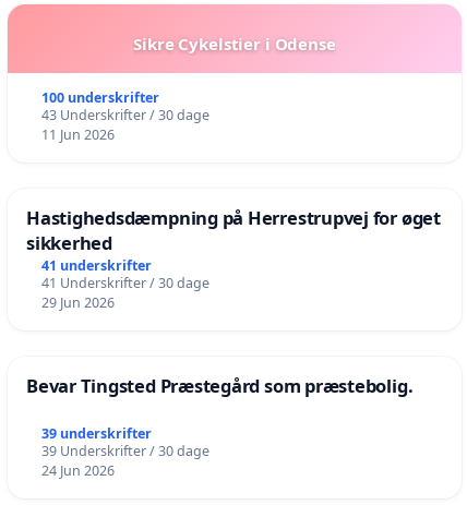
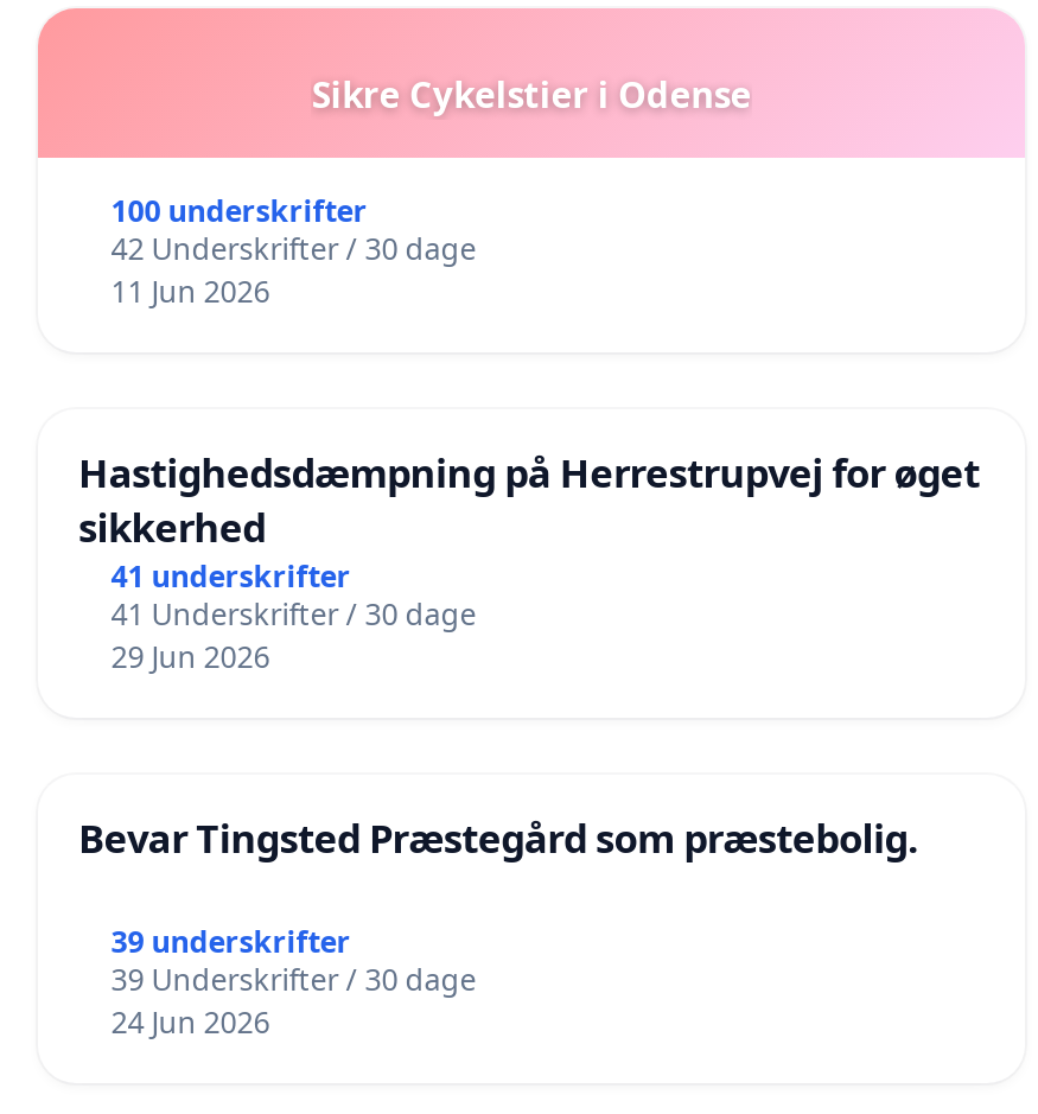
[41,106,209,125] 43 Underskrifter / 30 dage -> [111,230,476,270] 42 Underskrifter / 30 dage

